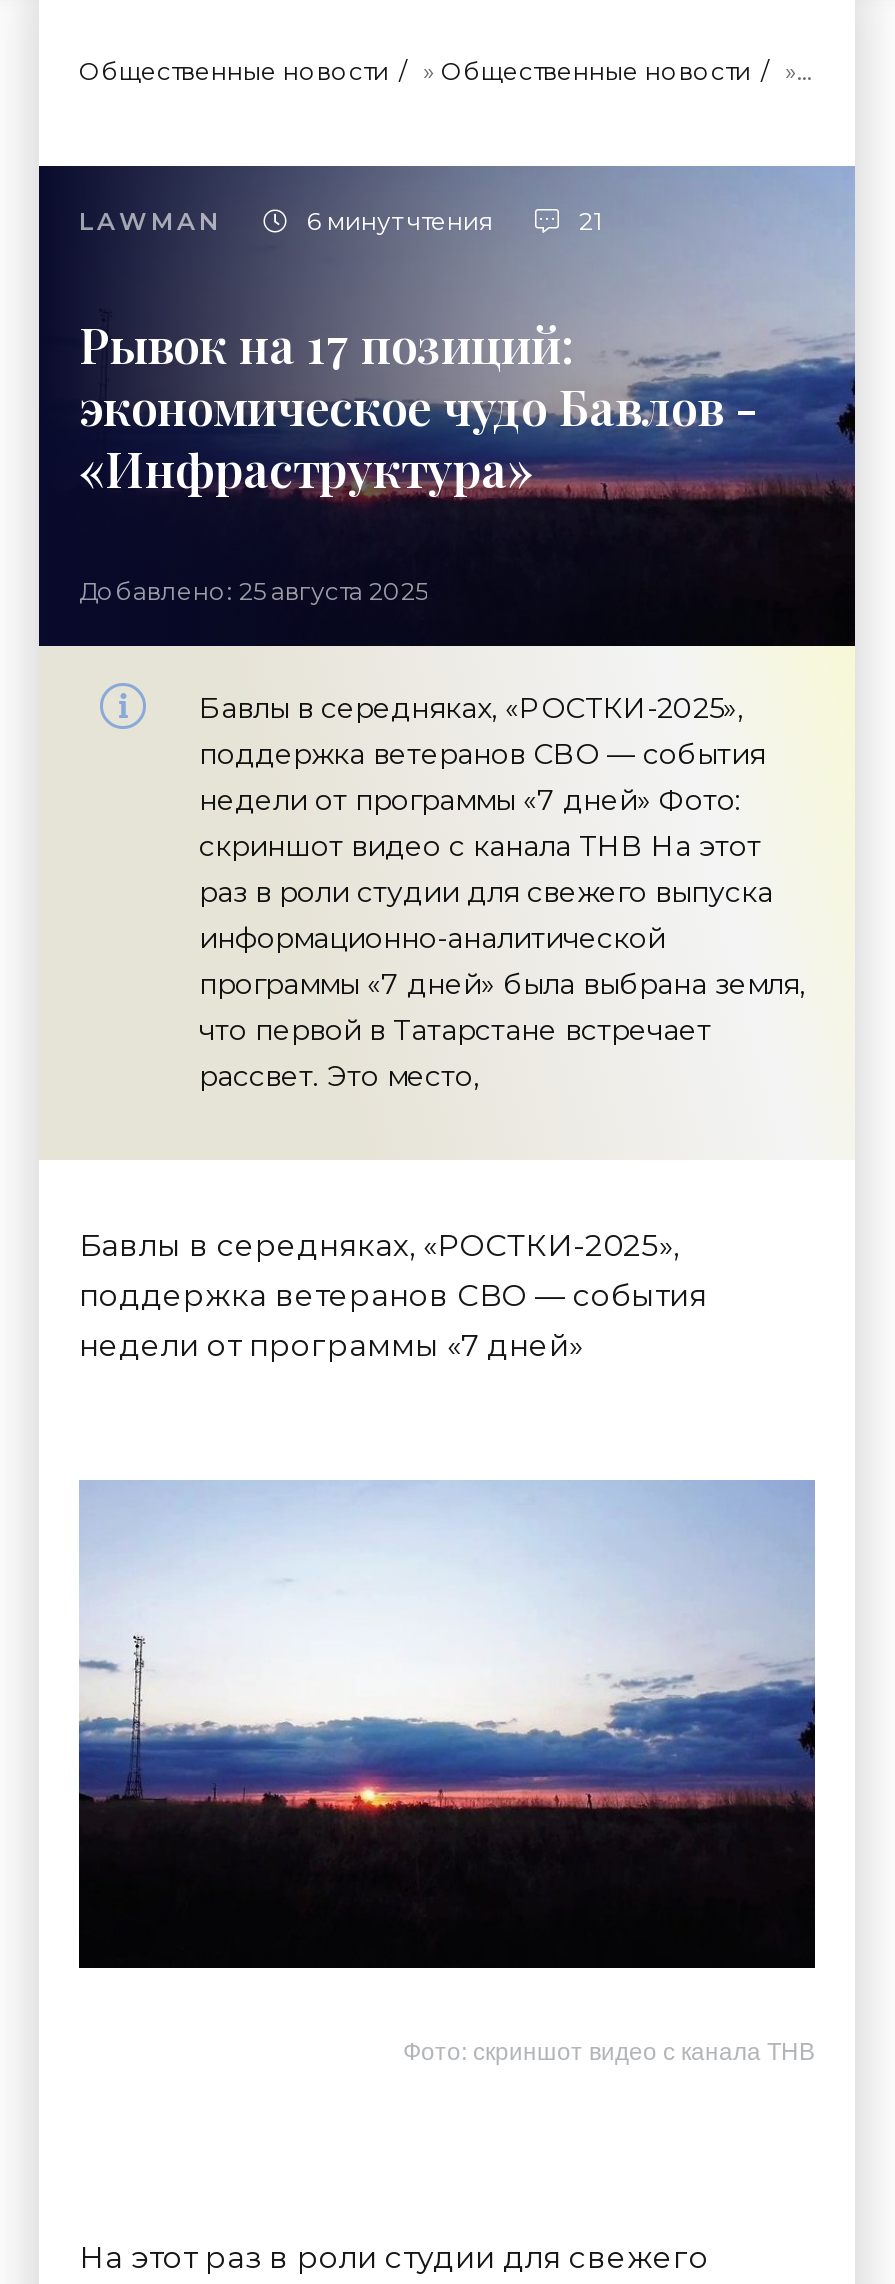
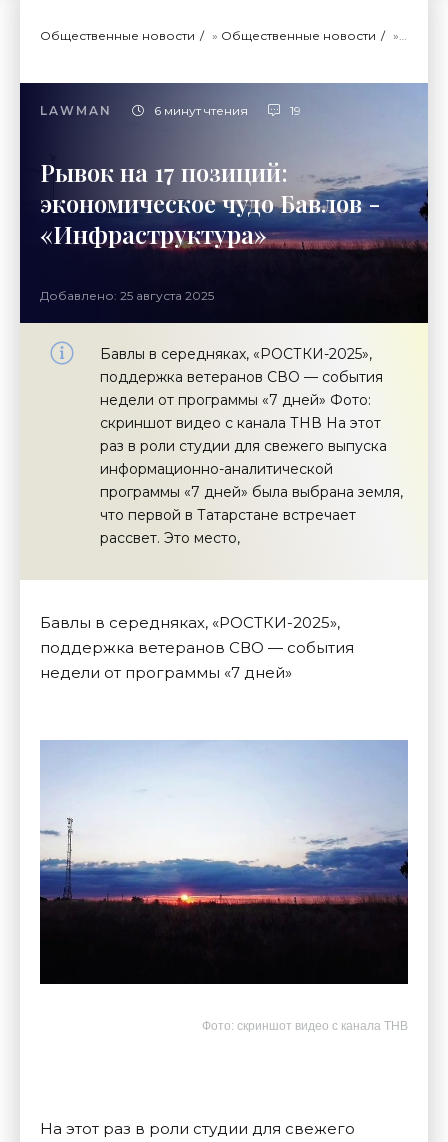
[579,206,601,236] 21 -> [290,103,301,118] 19

